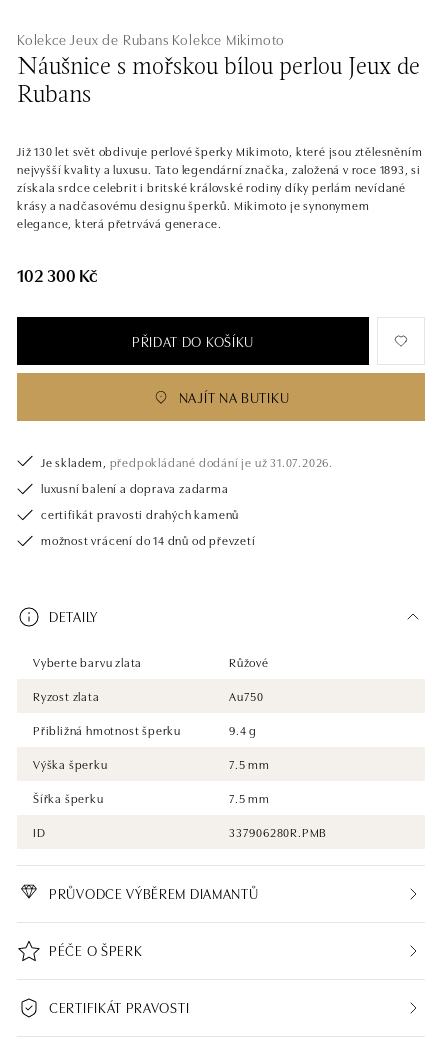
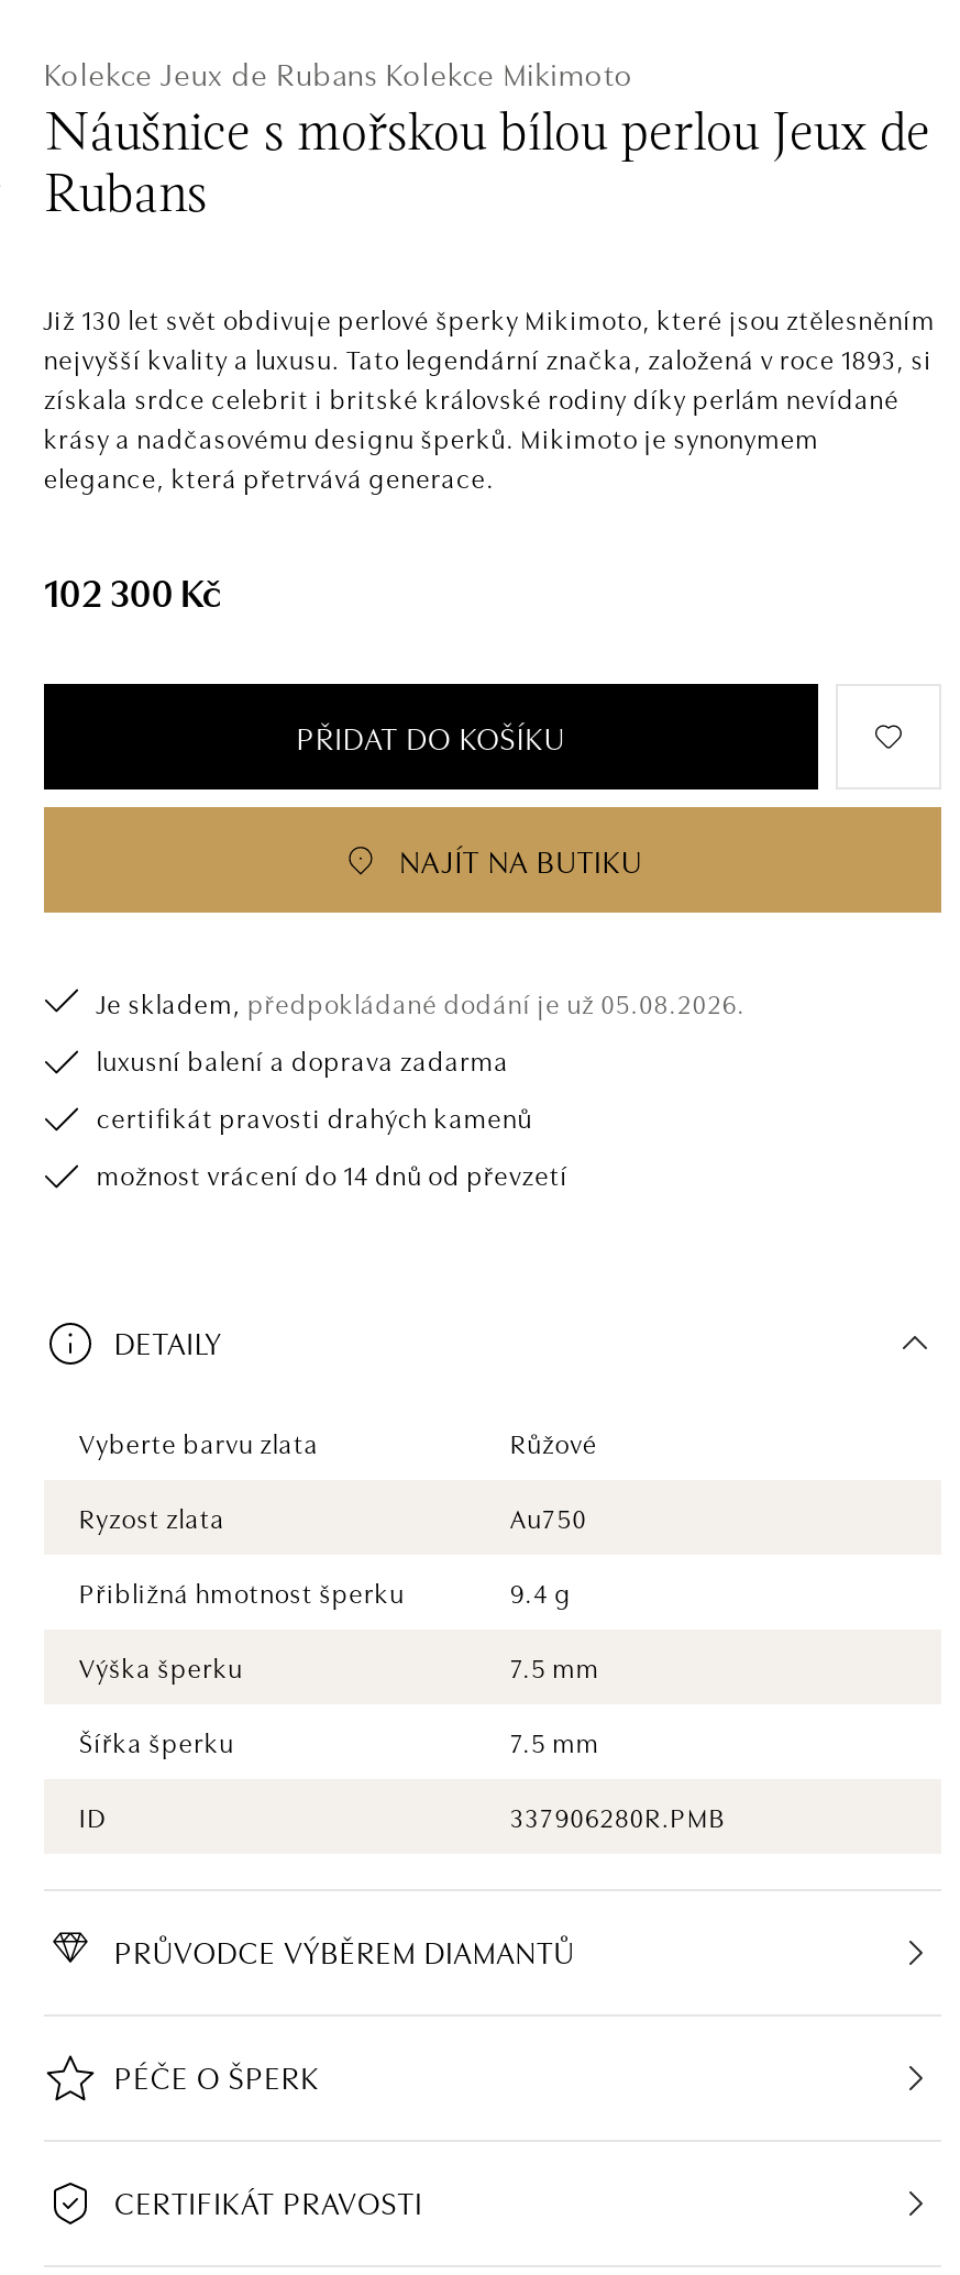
[41,453,333,470] Je skladem, předpokládané dodání je už 31.07.2026. -> [97,982,746,1020] Je skladem, předpokládané dodání je už 05.08.2026.

